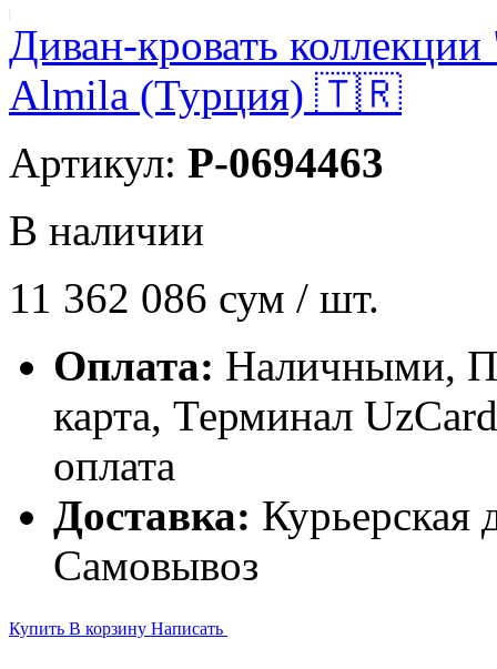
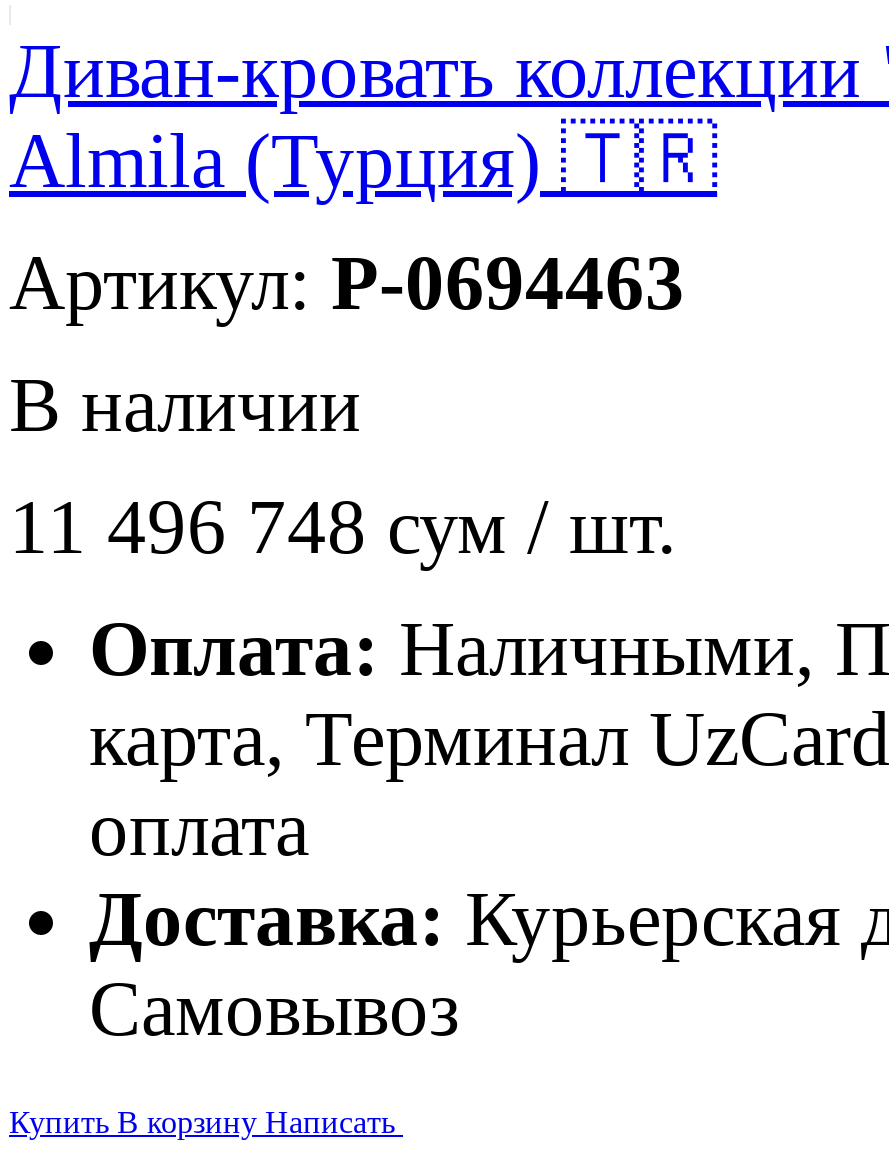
[9,274,379,322] 11 362 086 сум / шт. -> [9,483,677,569] 11 496 748 сум / шт.

